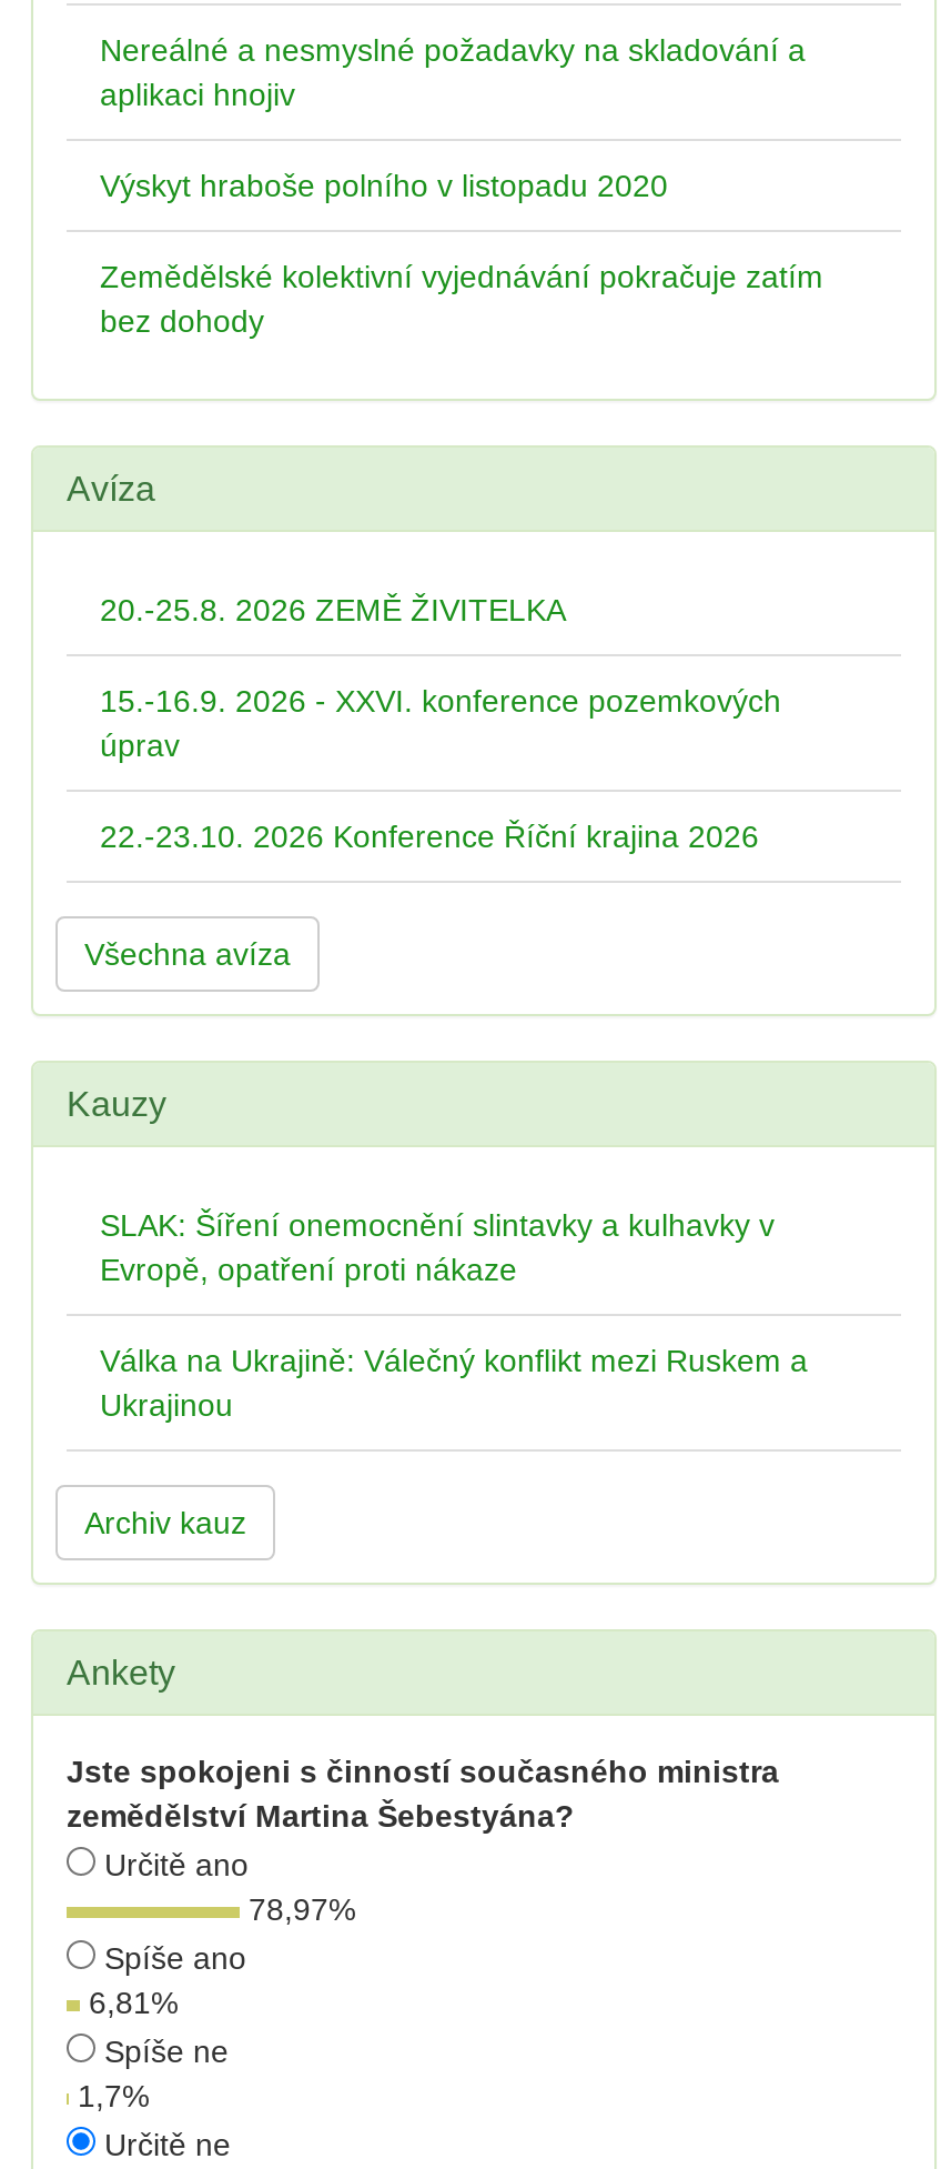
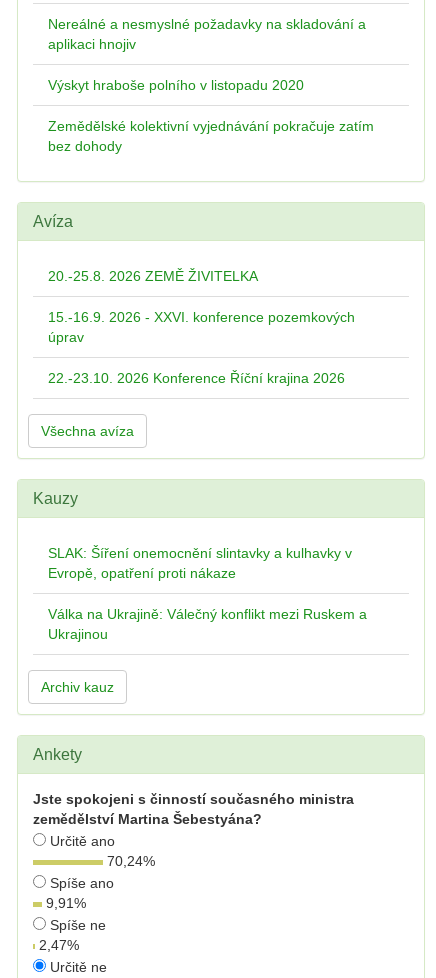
[240,1892,355,1928] 78,97% -> [103,853,155,869] 70,24%
[80,1985,178,2021] 6,81% -> [42,895,86,911] 9,91%
[69,2079,149,2114] 1,7% -> [35,937,79,953] 2,47%

